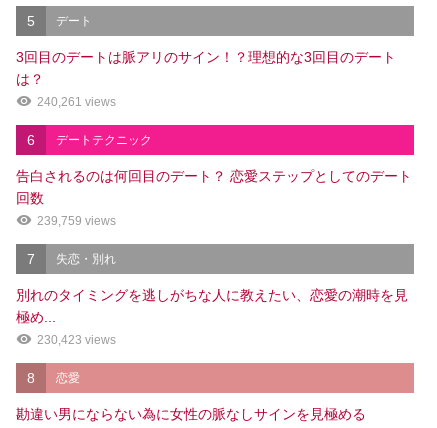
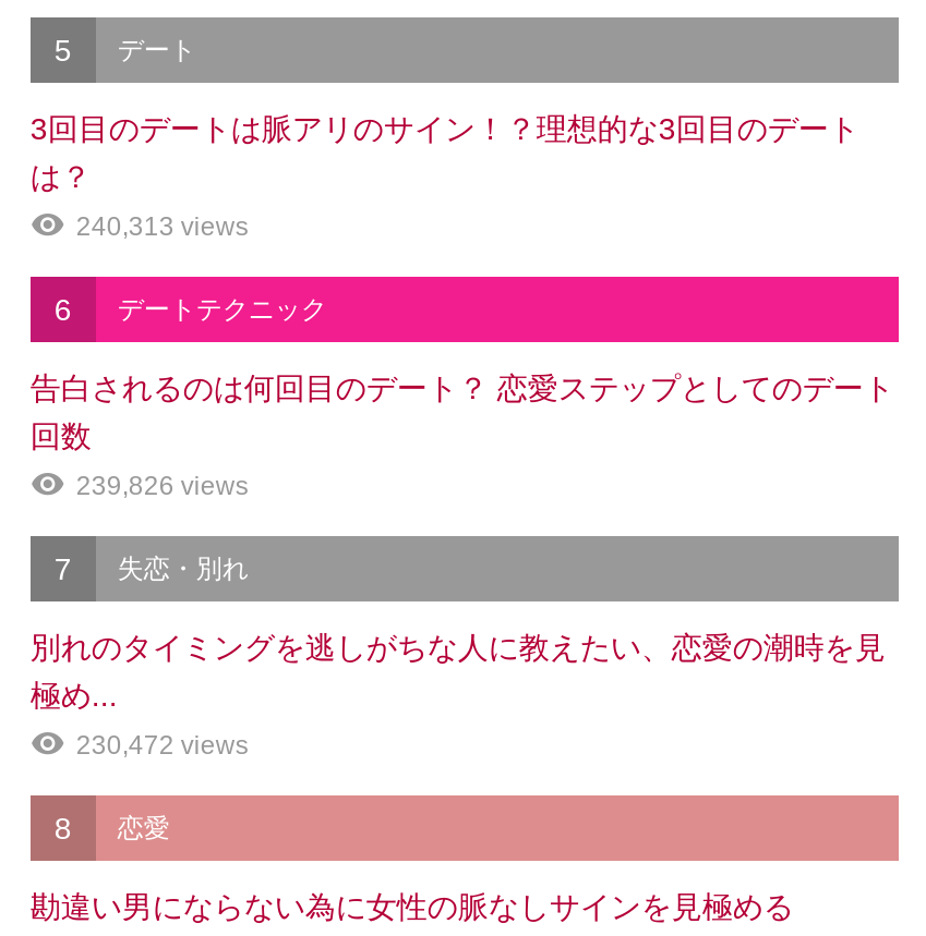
[37,95,116,109] 240,261 views -> [76,211,248,241] 240,313 views
[37,214,116,228] 239,759 views -> [76,470,248,500] 239,826 views
[37,333,116,347] 230,423 views -> [76,729,248,760] 230,472 views

